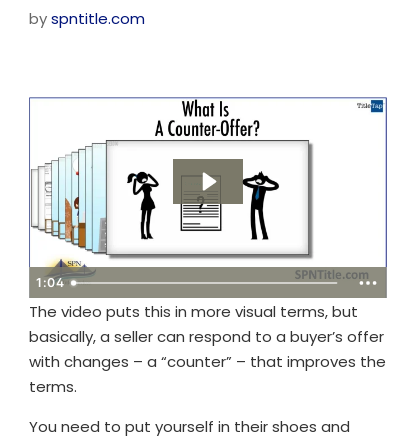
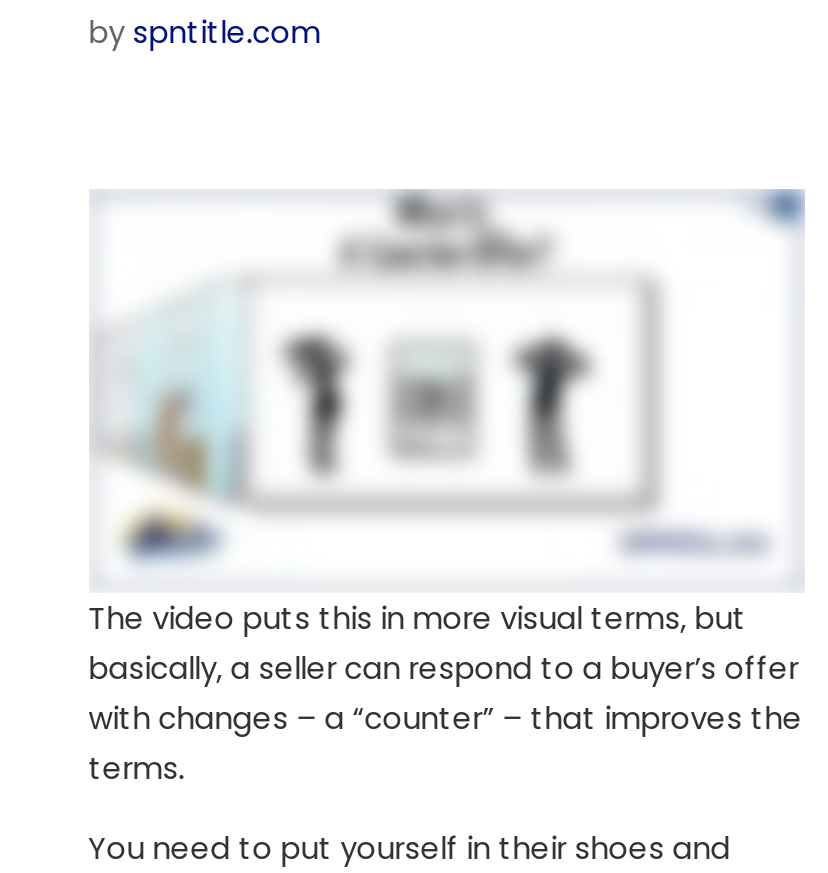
[28,97,388,299] [image] -> [89,189,805,591] [image]
[36,275,64,290] 1:04 -> none

